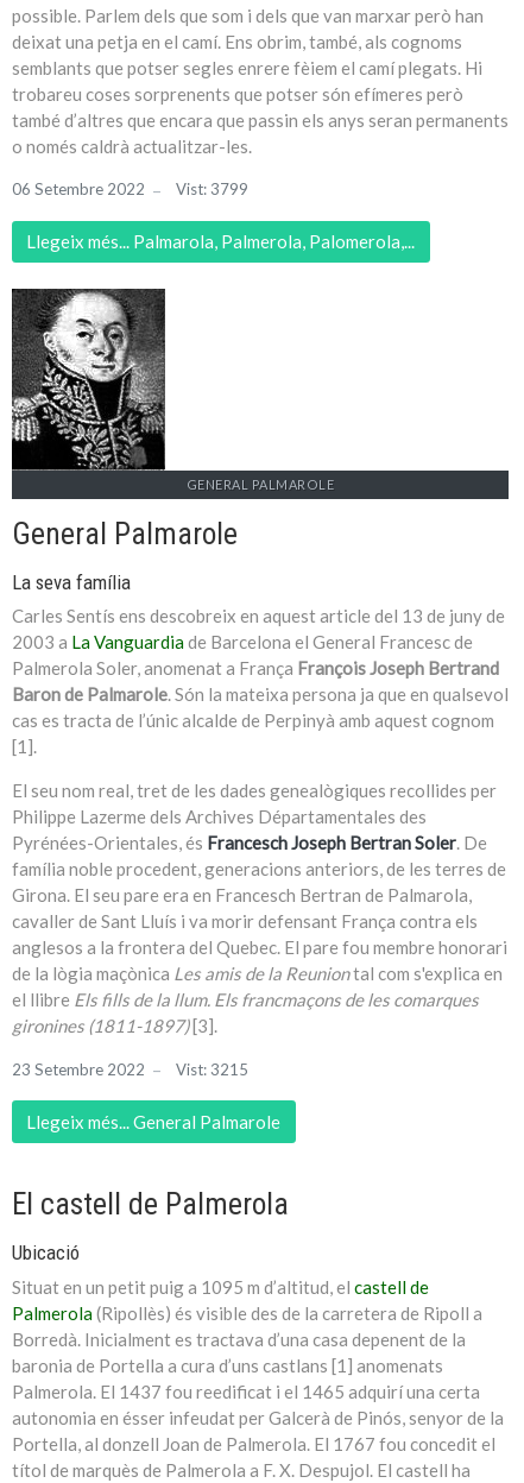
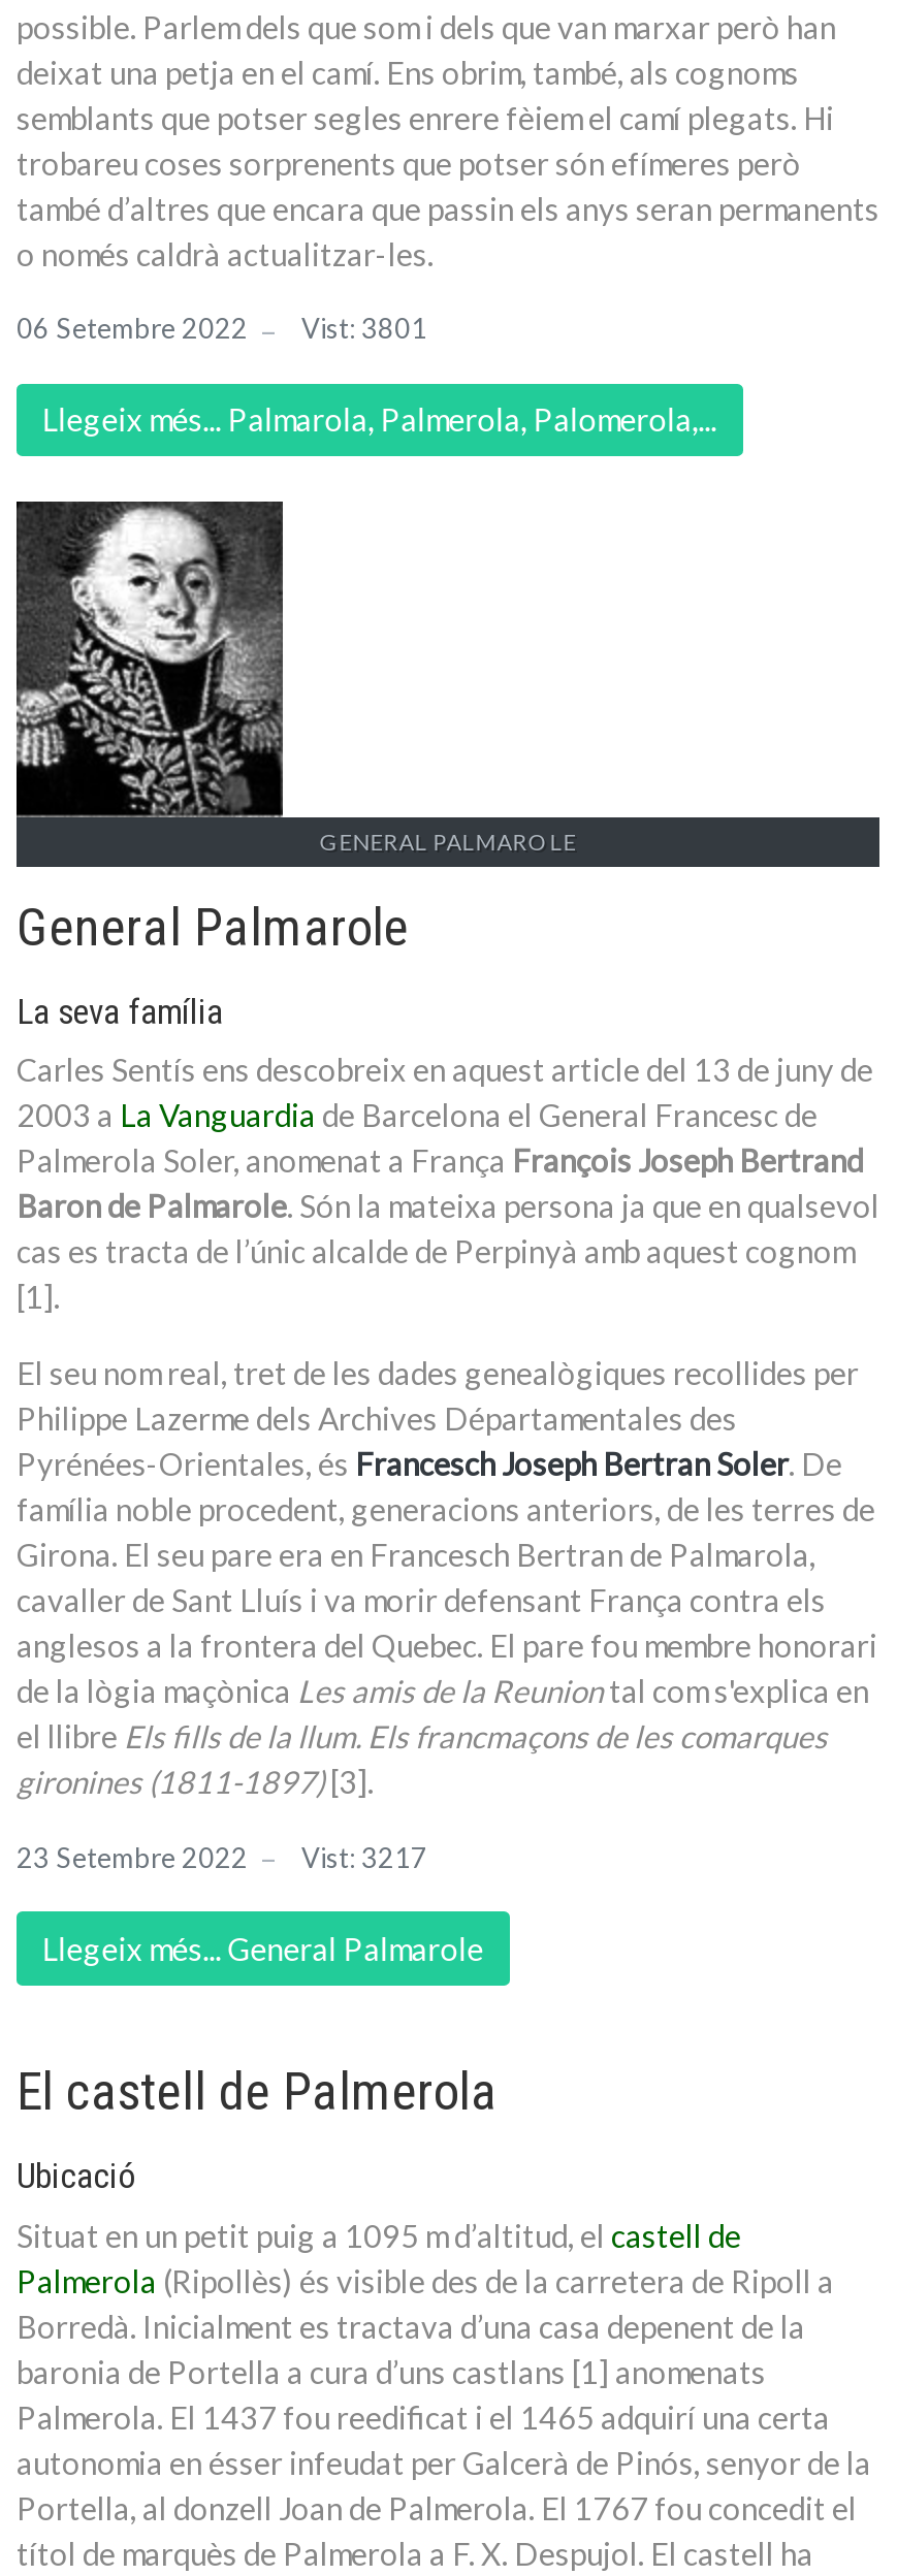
[12,179,248,198] 06 Setembre 2022 Vist: 3799 -> [17,312,427,345] 06 Setembre 2022 Vist: 3801
[12,1060,248,1079] 23 Setembre 2022 Vist: 3215 -> [17,1841,427,1874] 23 Setembre 2022 Vist: 3217

